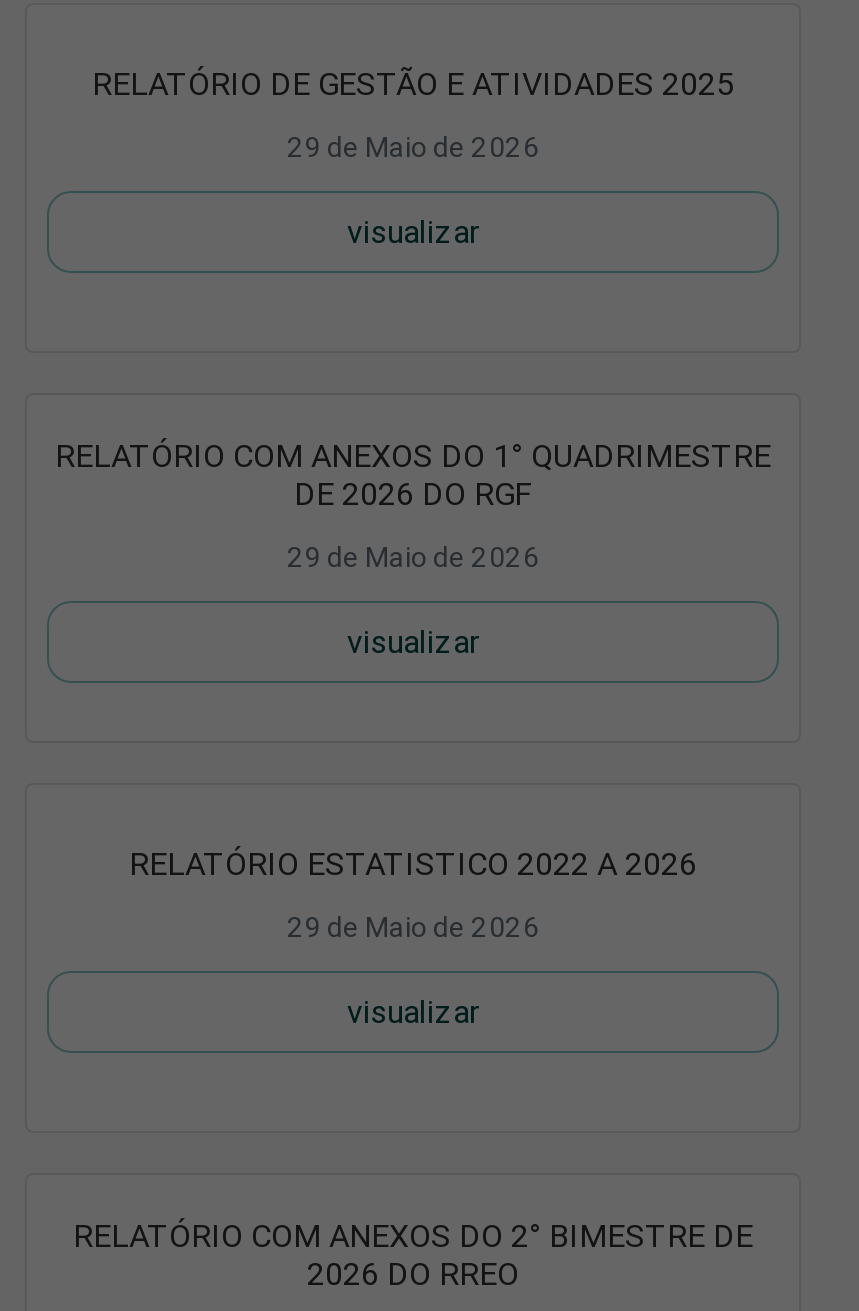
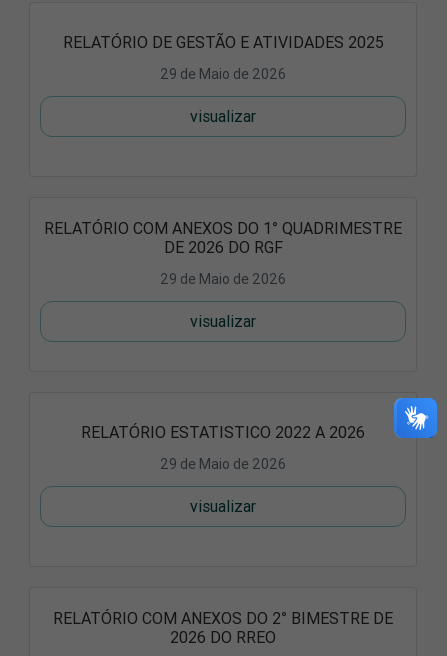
none -> [393,397,438,439] [image]

